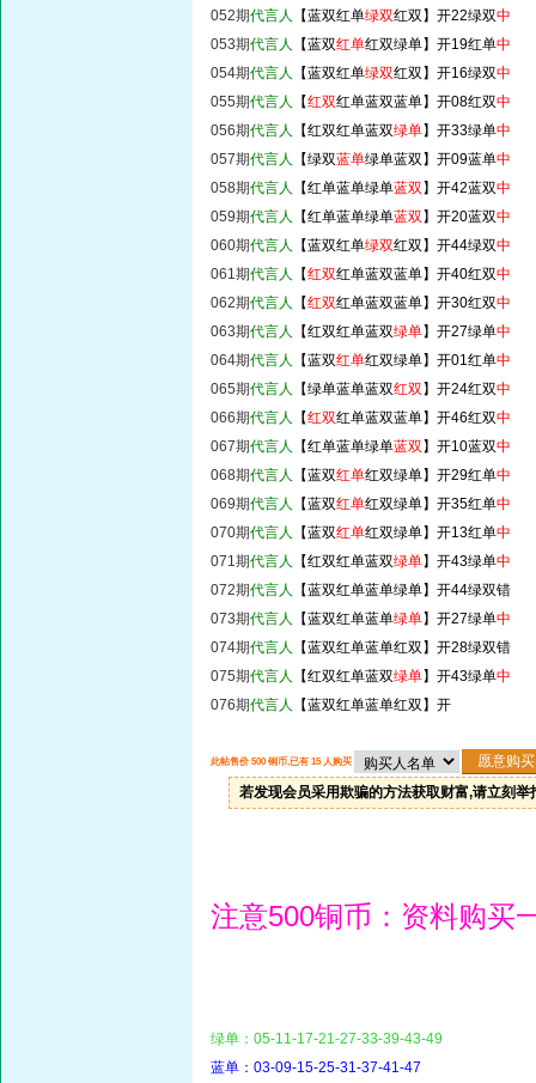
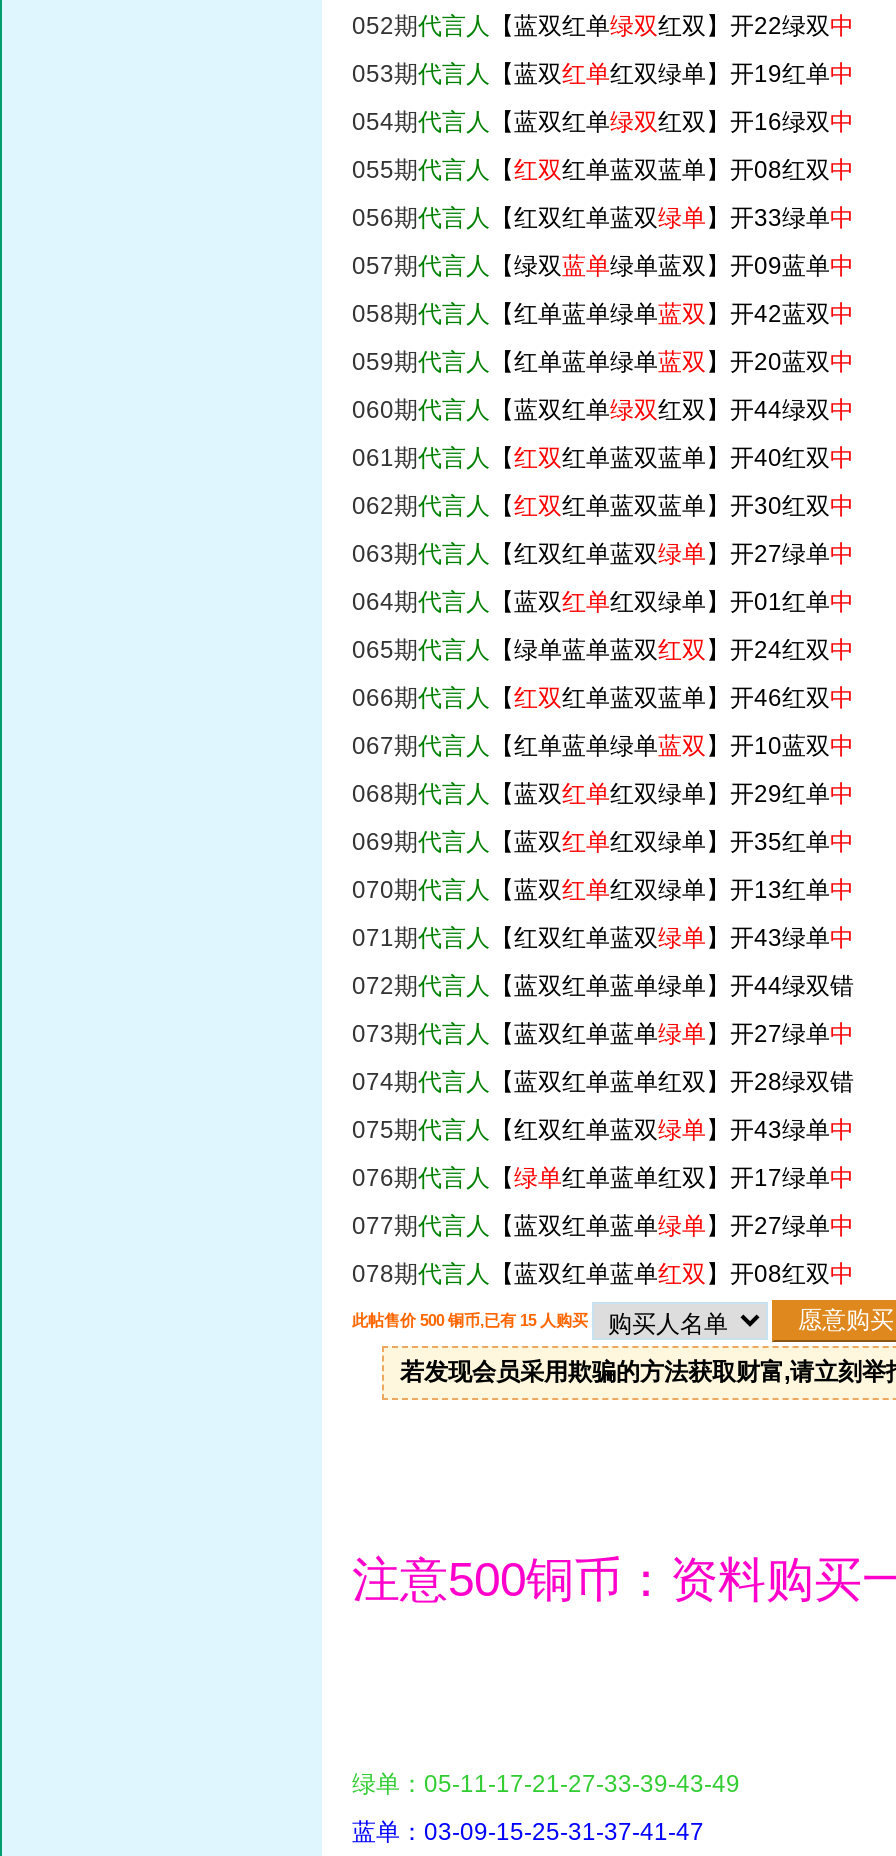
[211,696,451,713] 076期代言人【蓝双红单蓝单红双】开 -> [352,1164,854,1288] 076期代言人【绿单红单蓝单红双】开17绿单中 | 077期代言人【蓝双红单蓝单绿单】开27绿单中 | 078期代言人【蓝双红单蓝单红双】开08红双中

